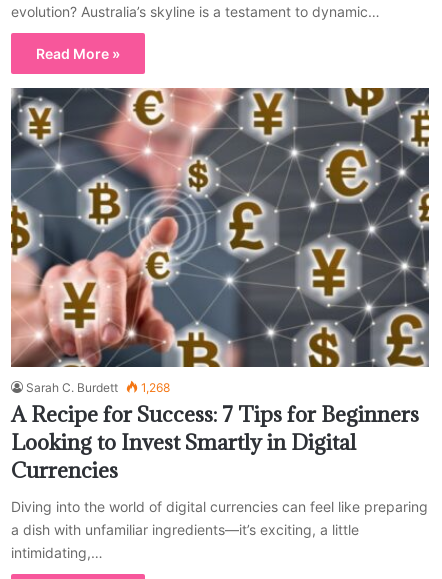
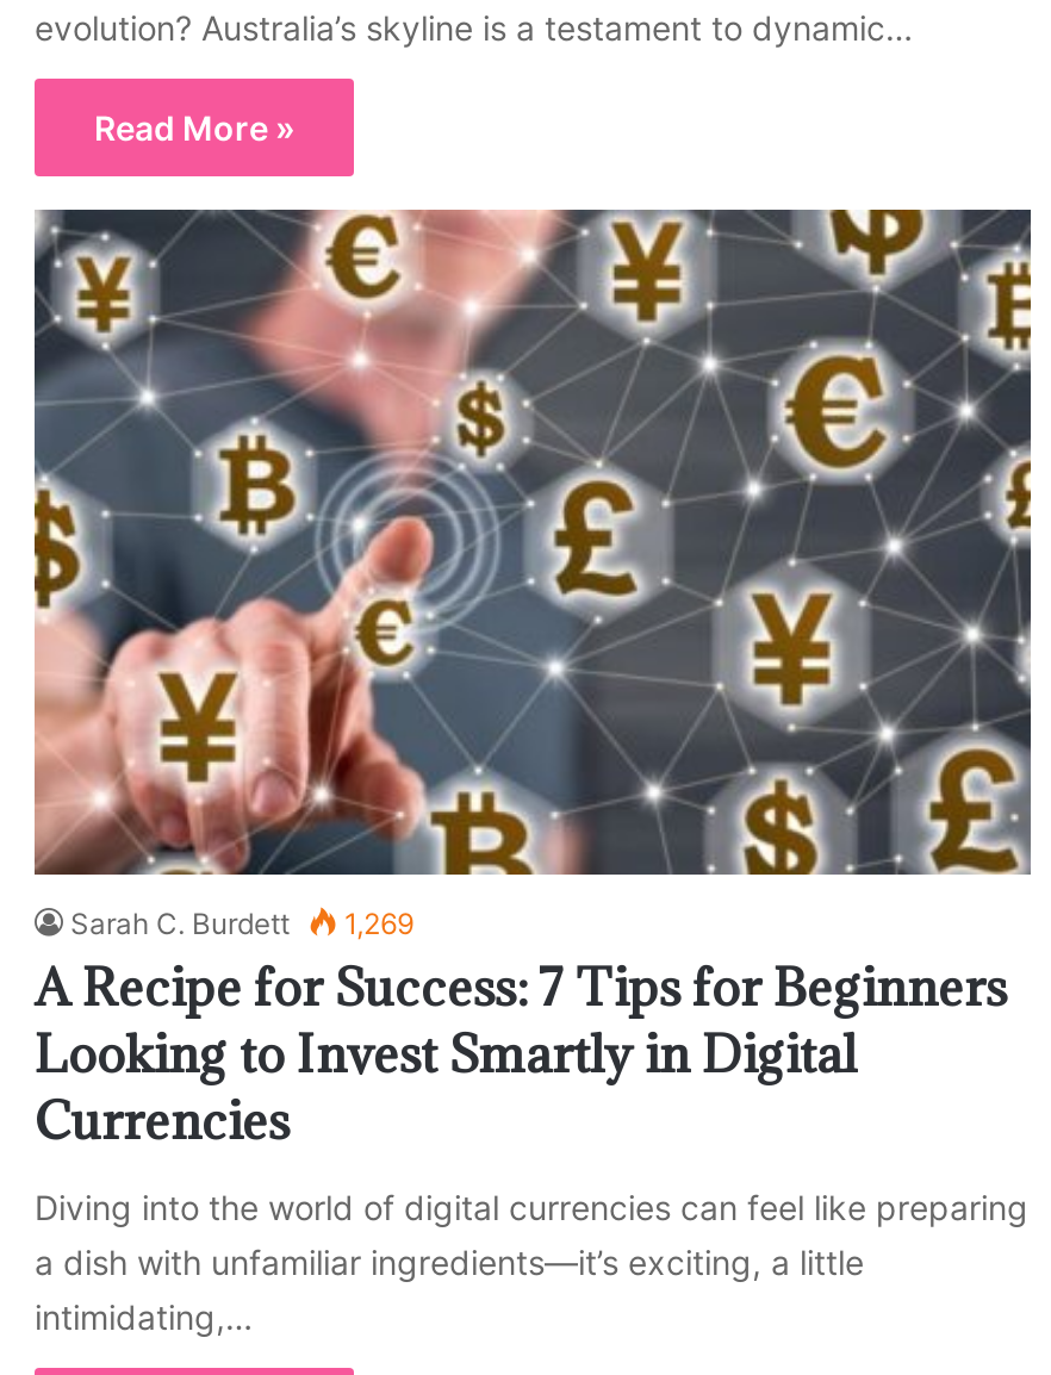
[26,380,170,395] Sarah C. Burdett 1,268 -> [70,906,413,942] Sarah C. Burdett 1,269

